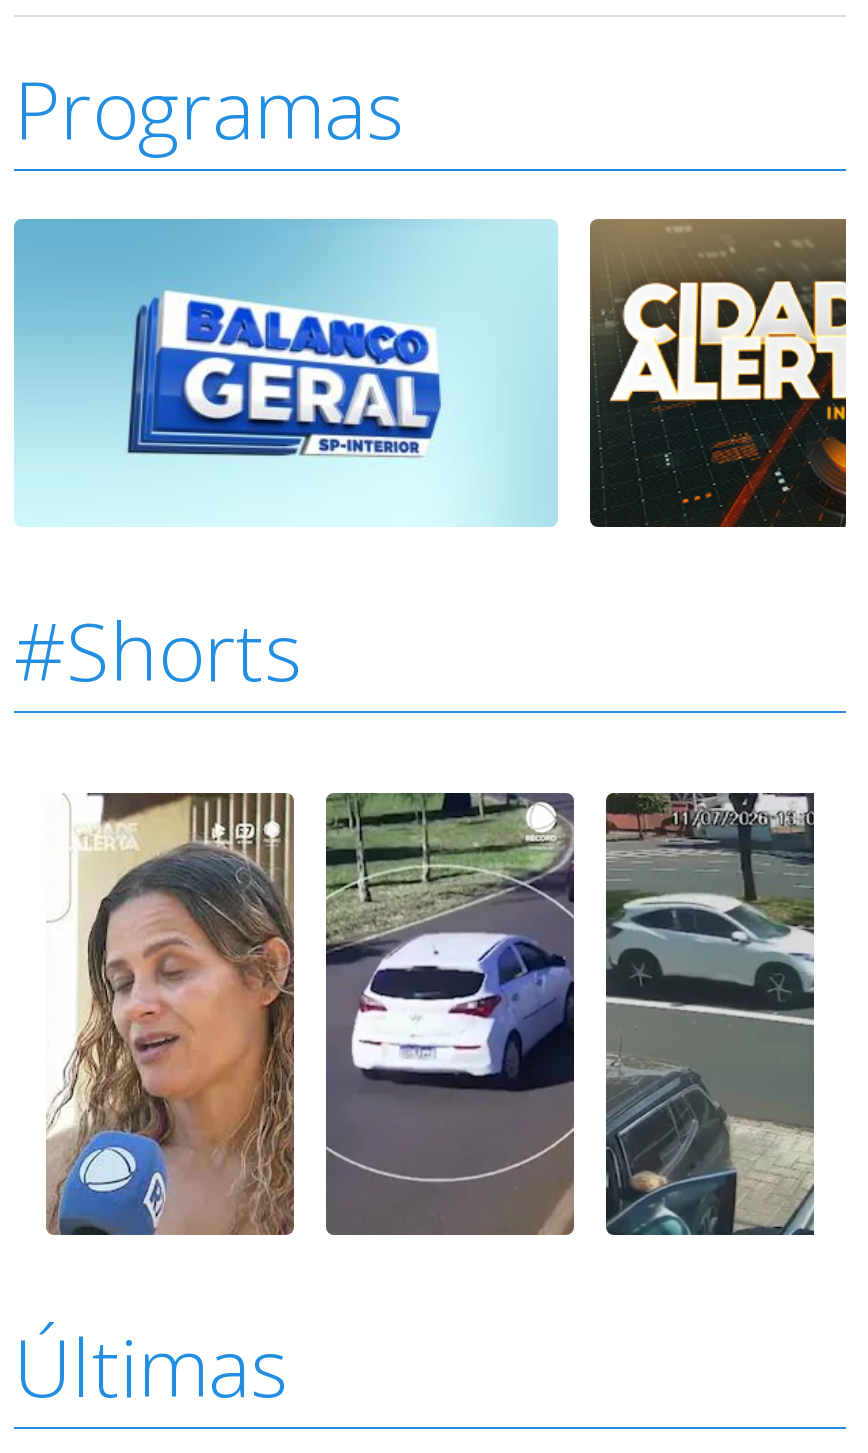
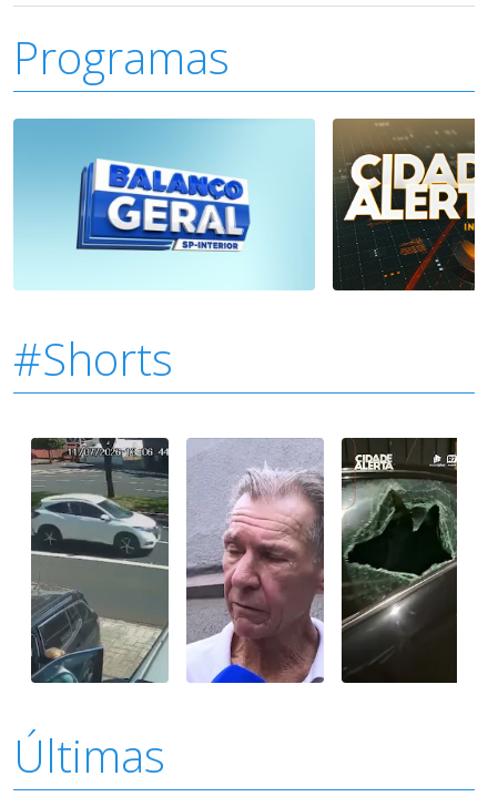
[44,792,296,1236] [image] -> [30,437,170,684] [image]
[324,792,576,1236] [image] -> [186,438,325,684] [image]
[604,792,816,1236] [image] -> [340,437,458,684] [image]

